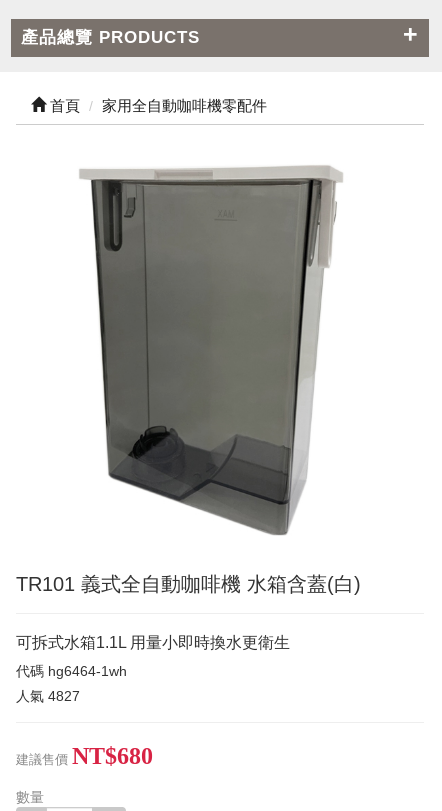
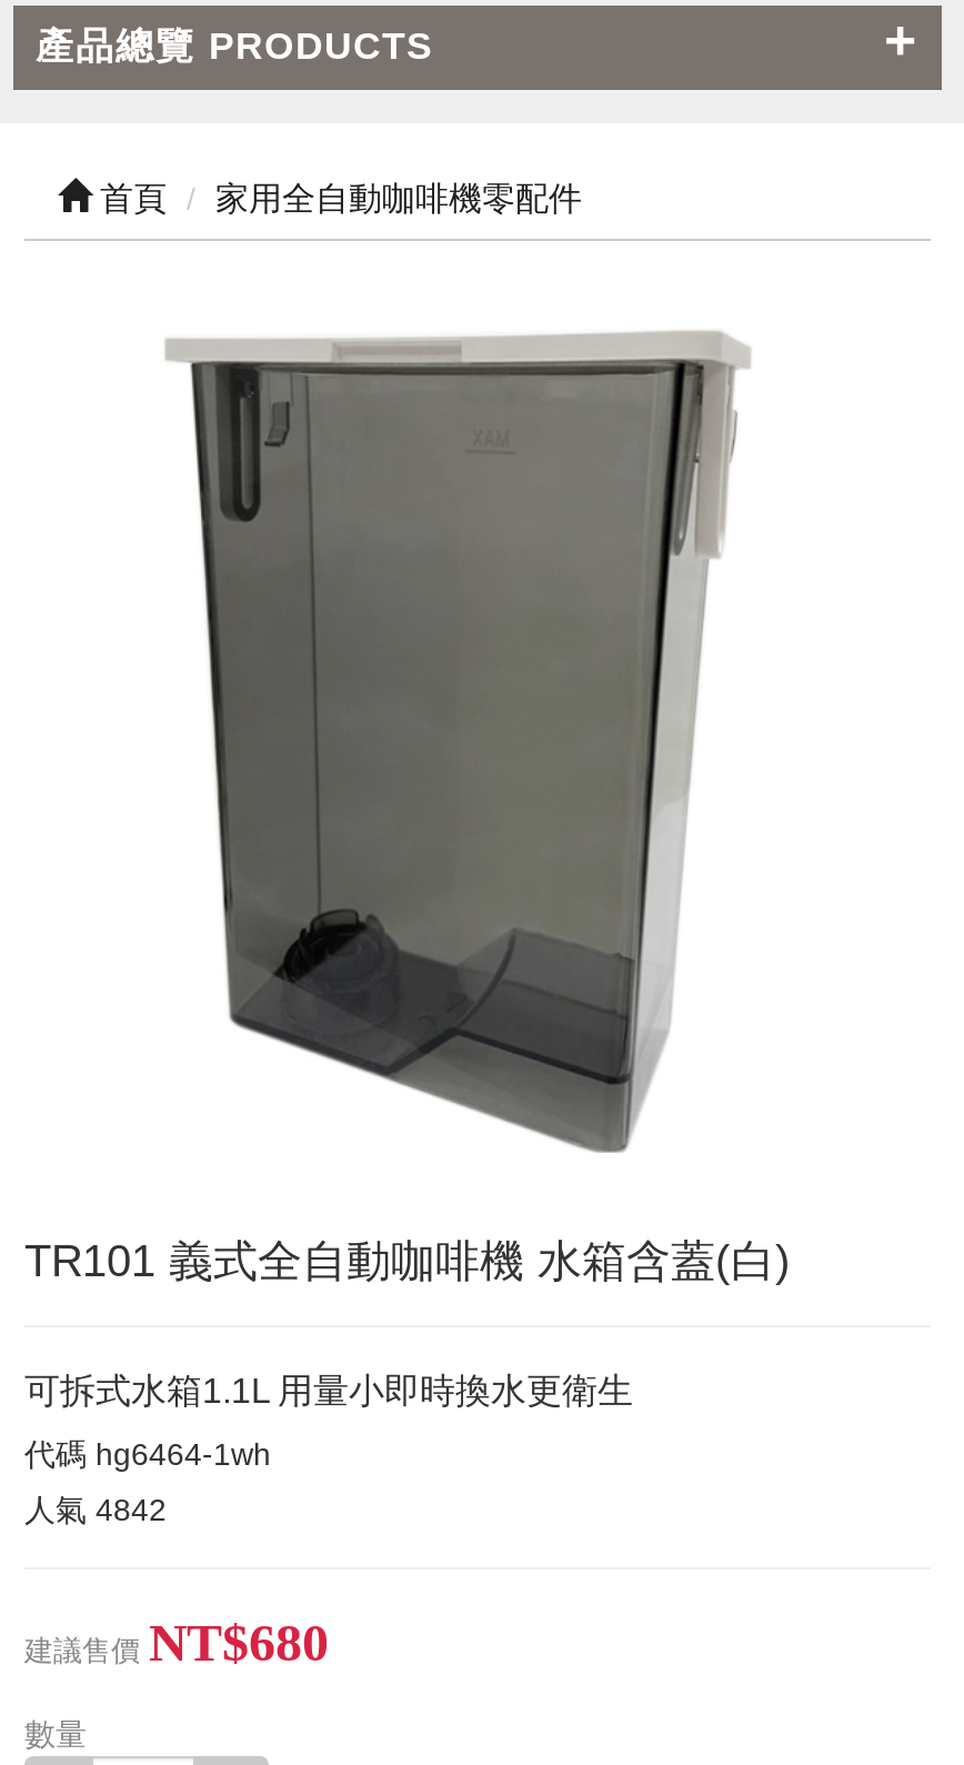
[16,688,80,704] 人氣4827 -> [24,1492,167,1527] 人氣4842

